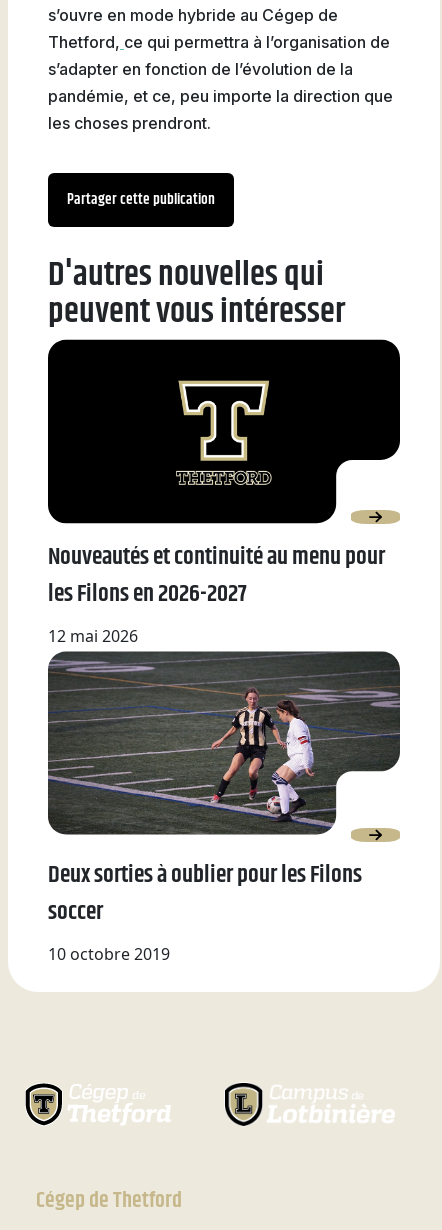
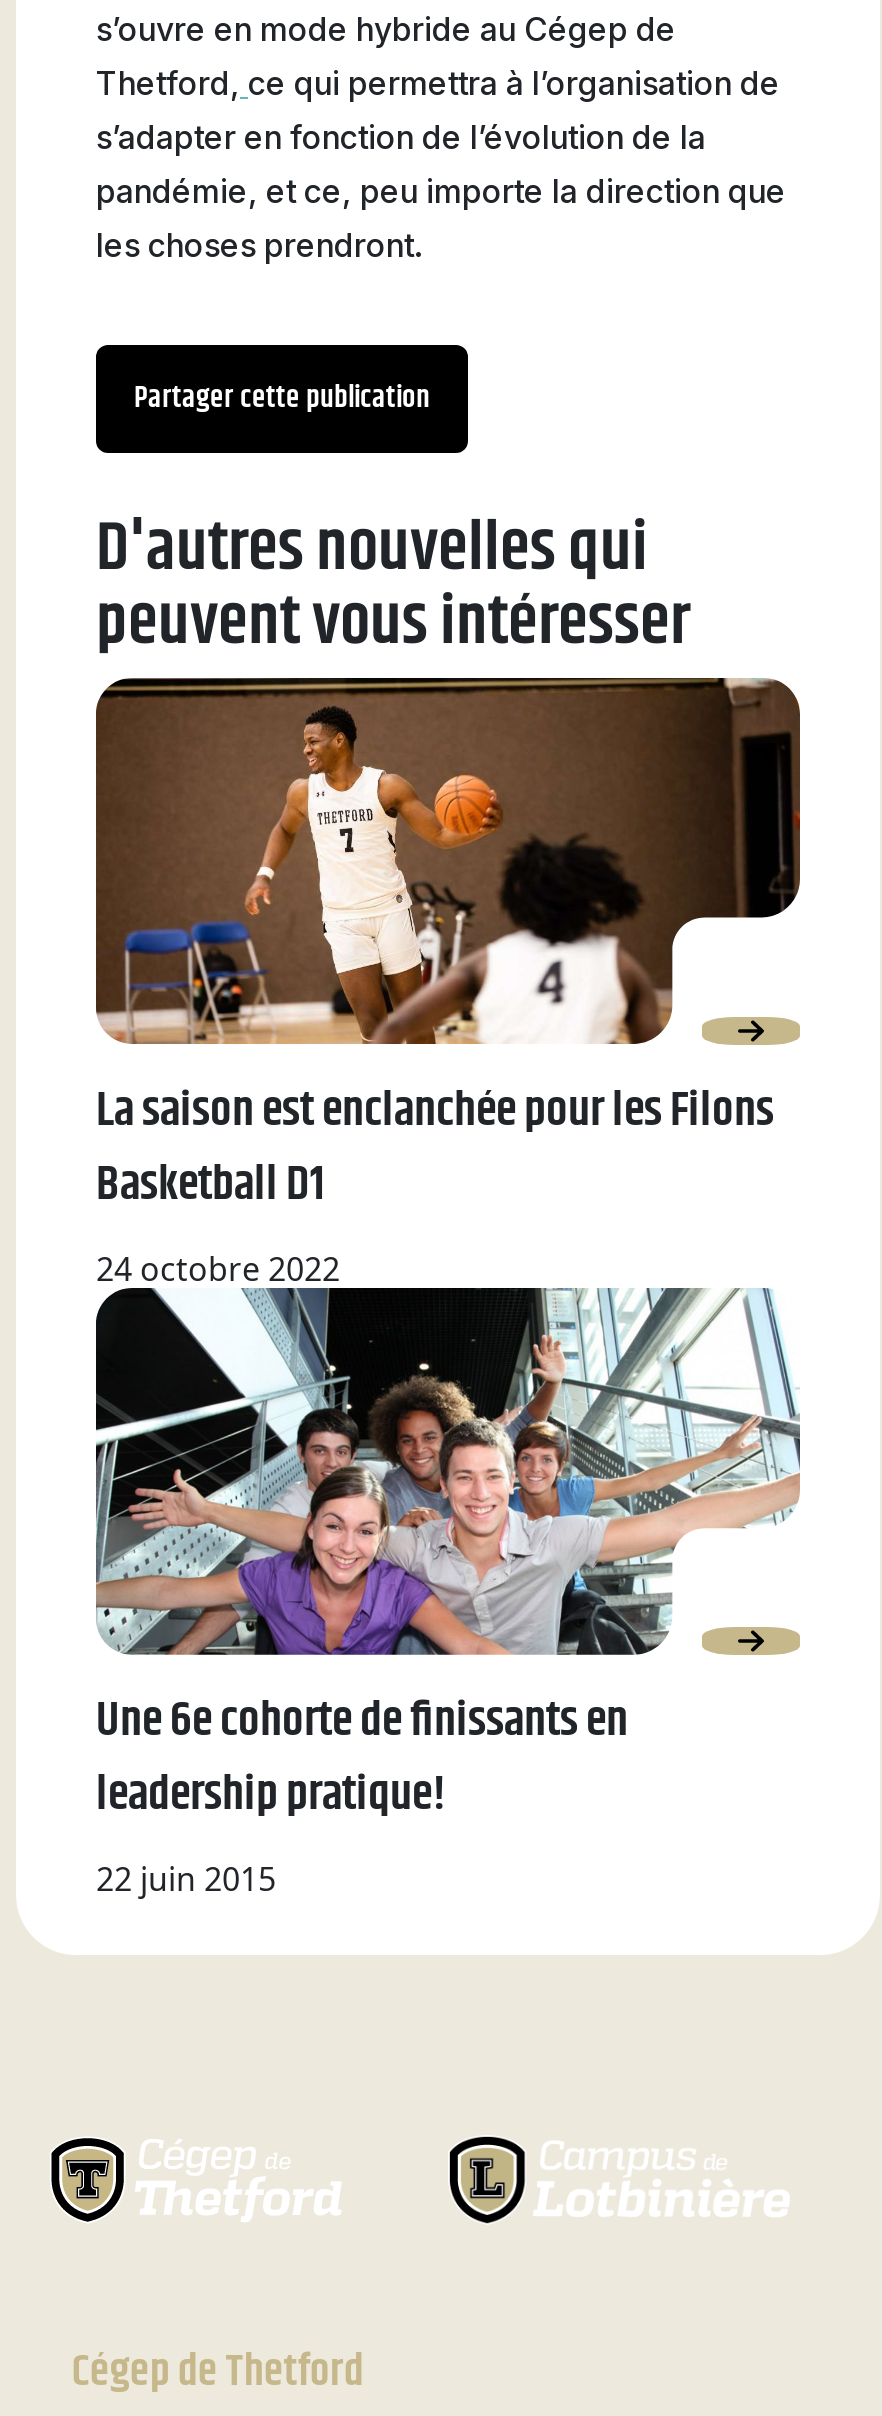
[48,339,400,647] [image] | Nouveautés et continuité au menu pour | les Filons en 2026-2027 | 12 mai 2026 -> [96,677,802,1292] [image] | La saison est enclanchée pour les Filons | Basketball D1 | 24 octobre 2022
[47,650,401,965] [image] | Deux sorties à oublier pour les Filons | soccer | 10 octobre 2019 -> [94,1287,800,1900] [image] | Une 6e cohorte de finissants en | leadership pratique! | 22 juin 2015

